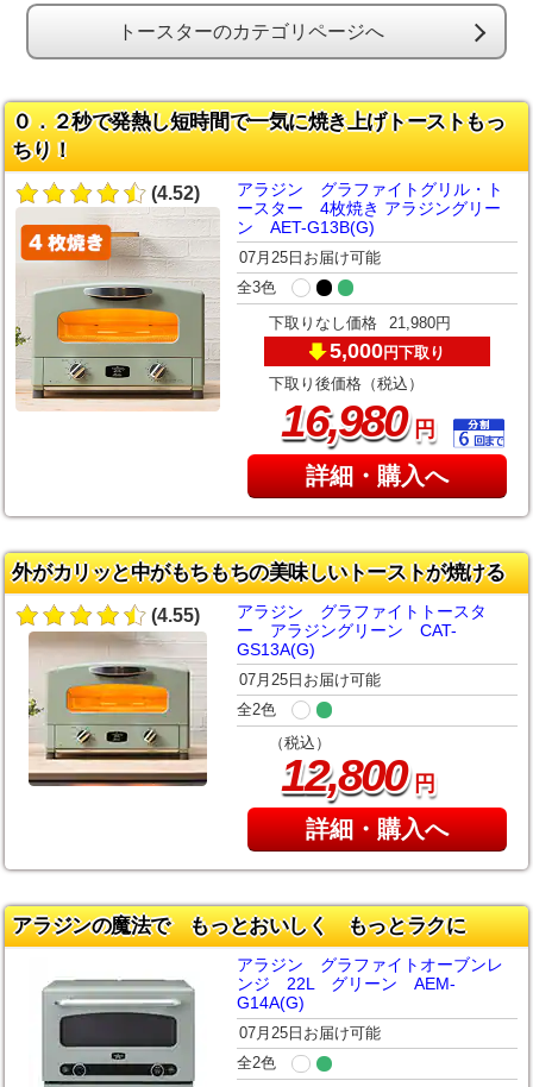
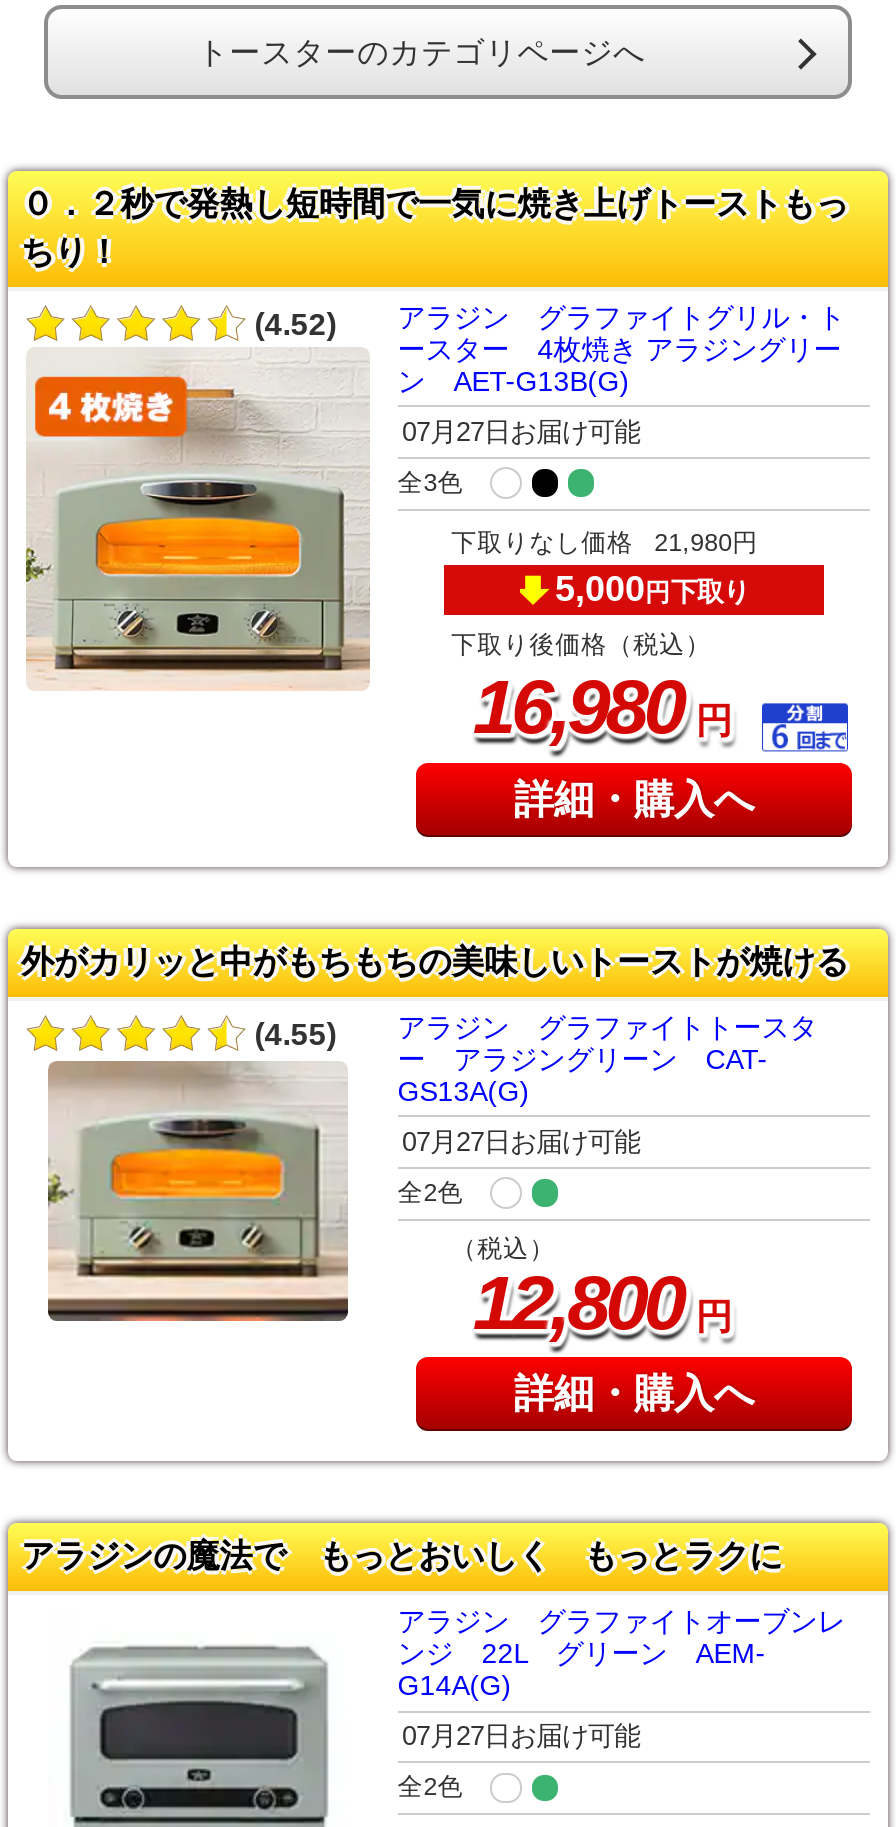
[239,248,381,266] 07月25日お届け可能 -> [402,416,640,446] 07月27日お届け可能
[239,670,381,688] 07月25日お届け可能 -> [402,1126,640,1156] 07月27日お届け可能
[239,1024,381,1042] 07月25日お届け可能 -> [402,1721,640,1751] 07月27日お届け可能

